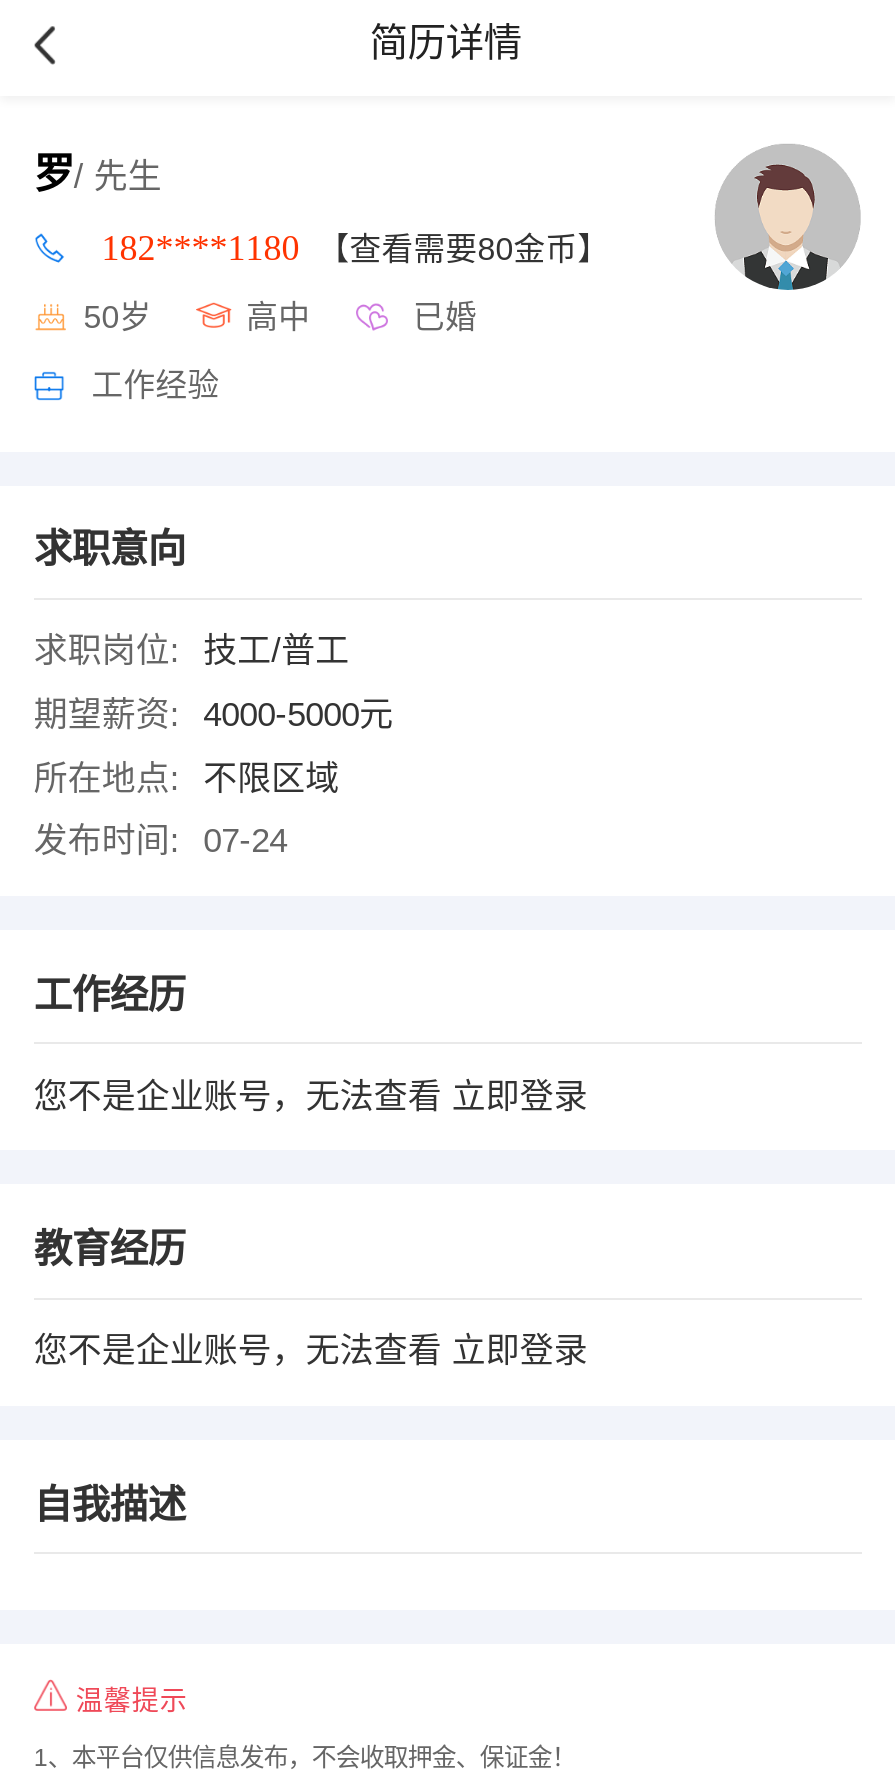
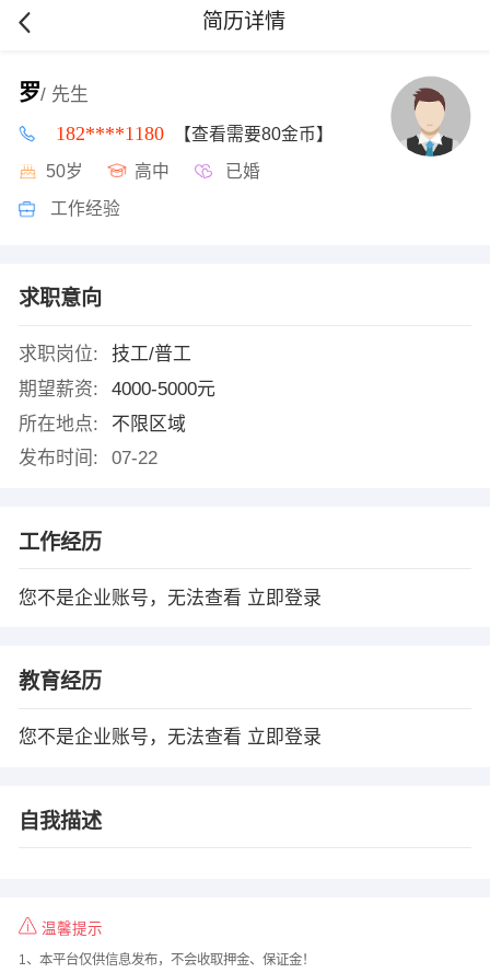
[34,823,287,861] 发布时间: 07-24 -> [18,448,157,469] 发布时间: 07-22

